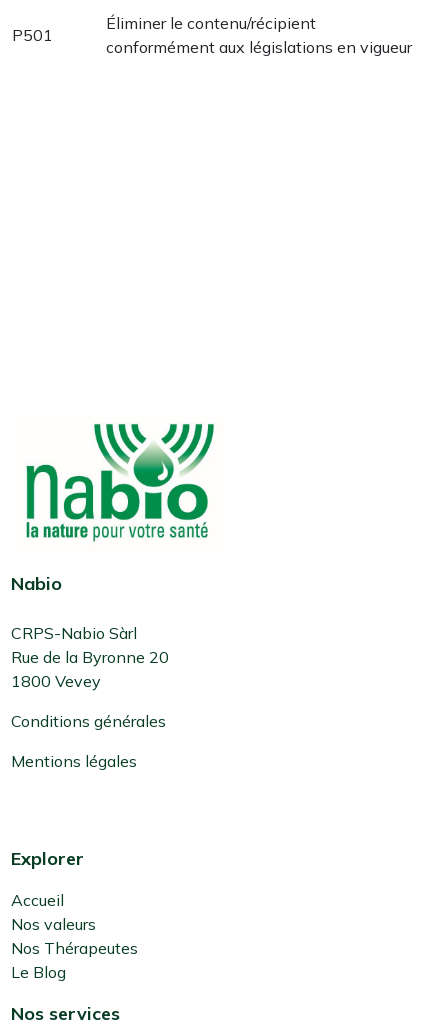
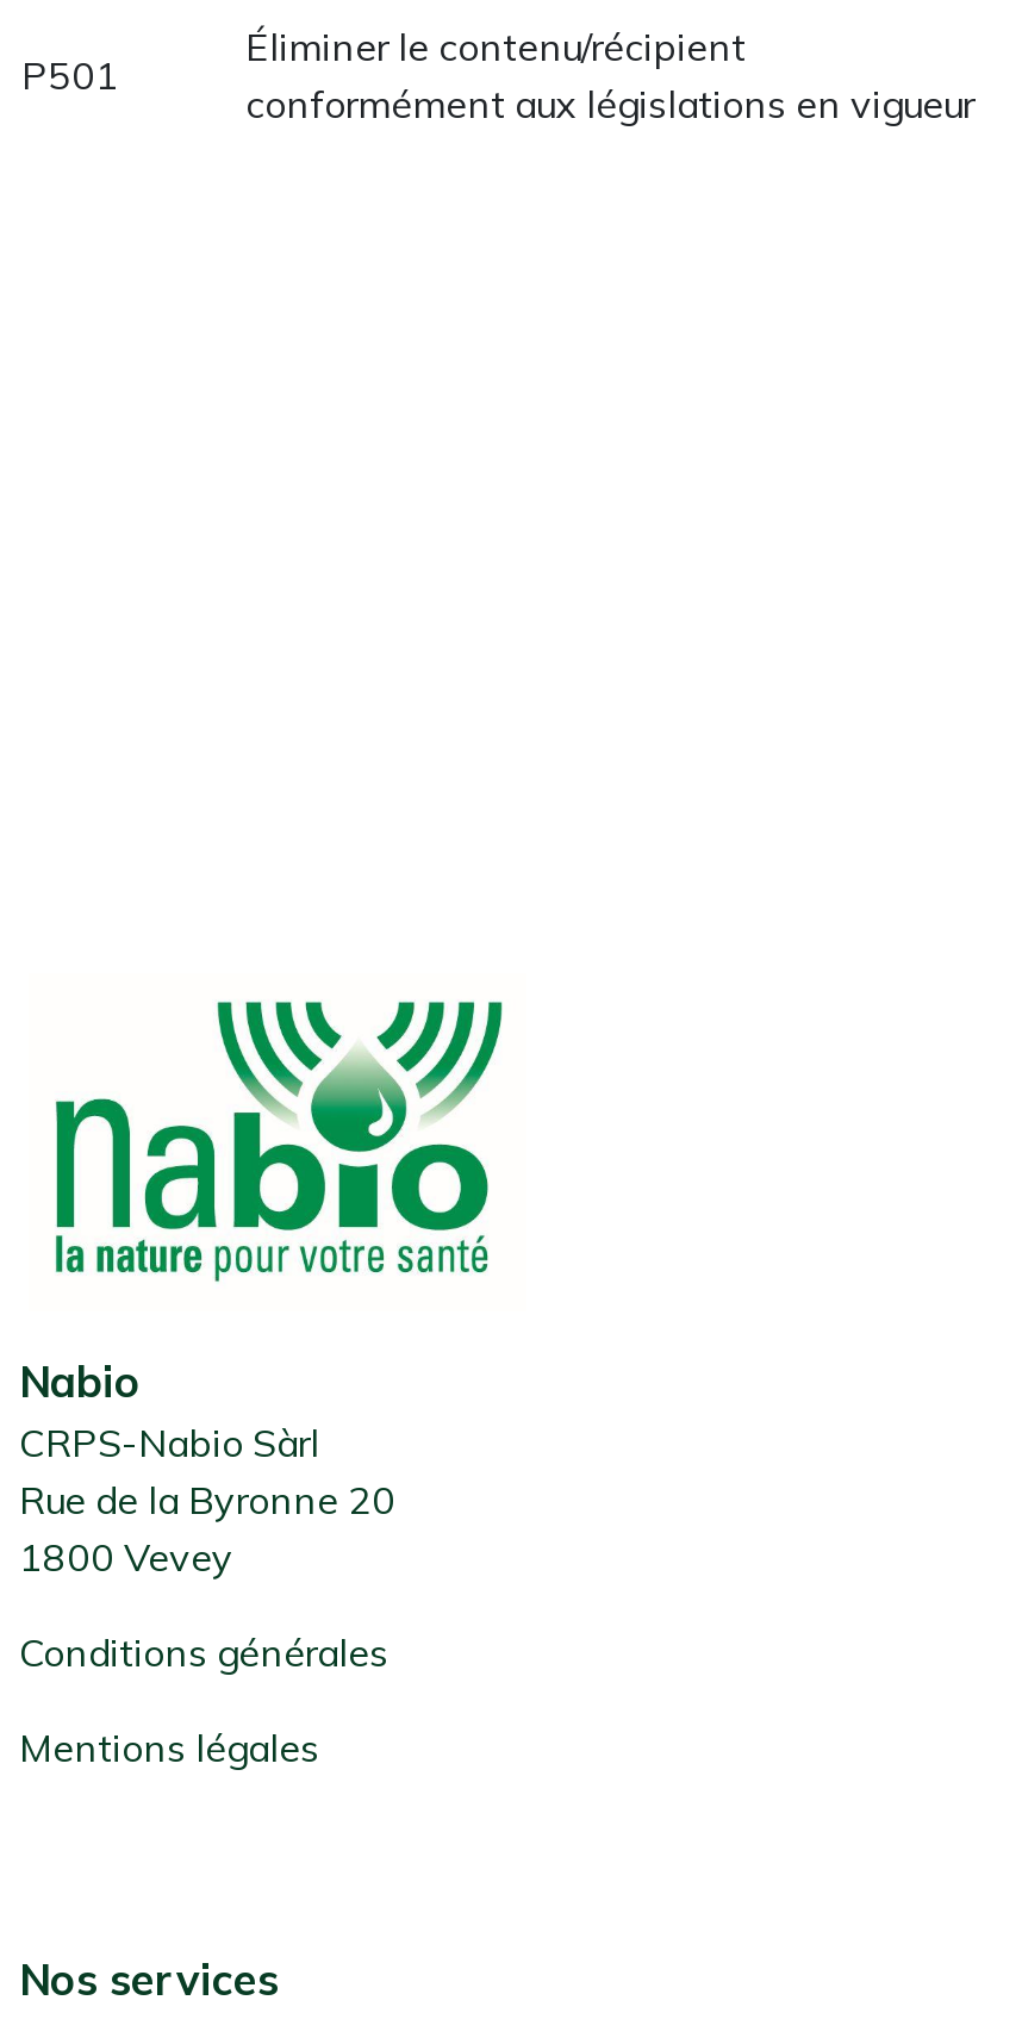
[11,847,138,982] Explorer | Accueil | Nos valeurs | Nos Thérapeutes | Le Blog -> none

